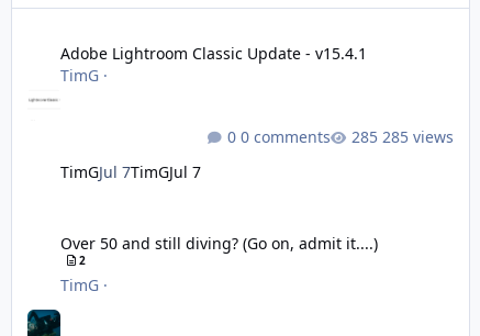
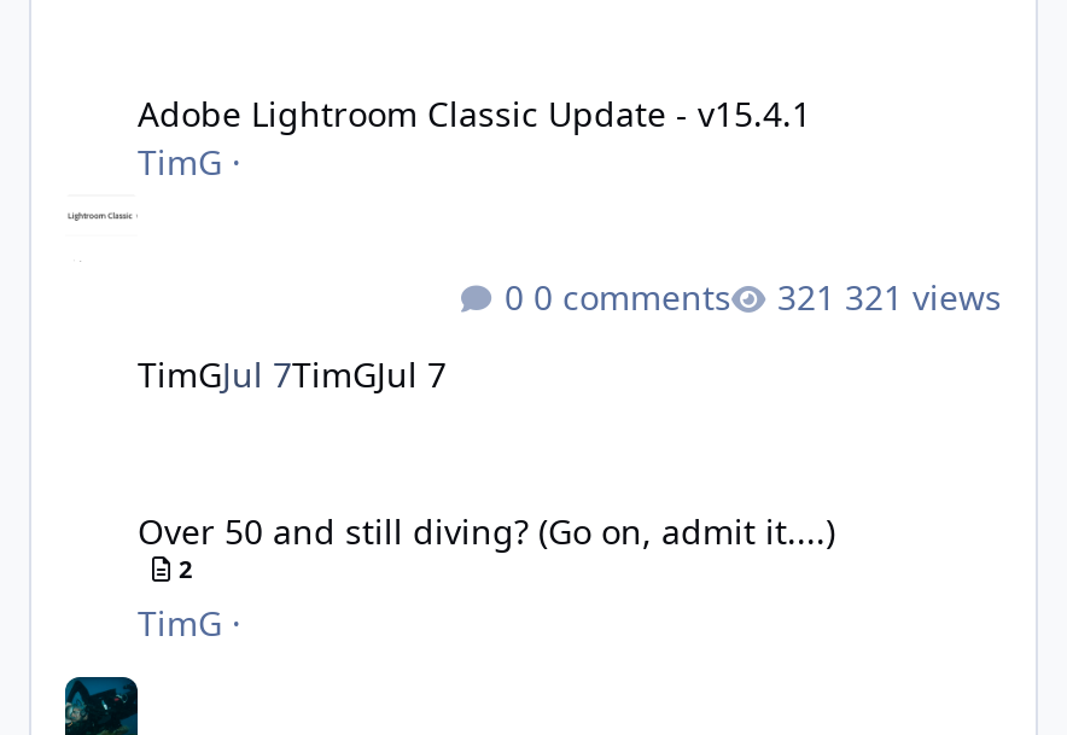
[382,126,454,147] 285 views -> [845,274,1002,320] 321 views

